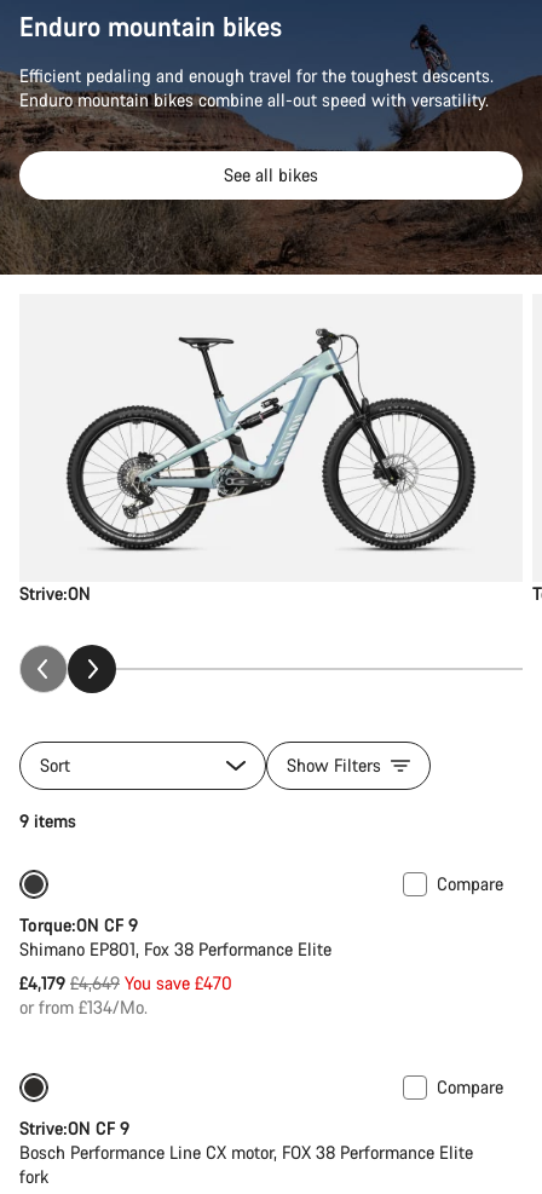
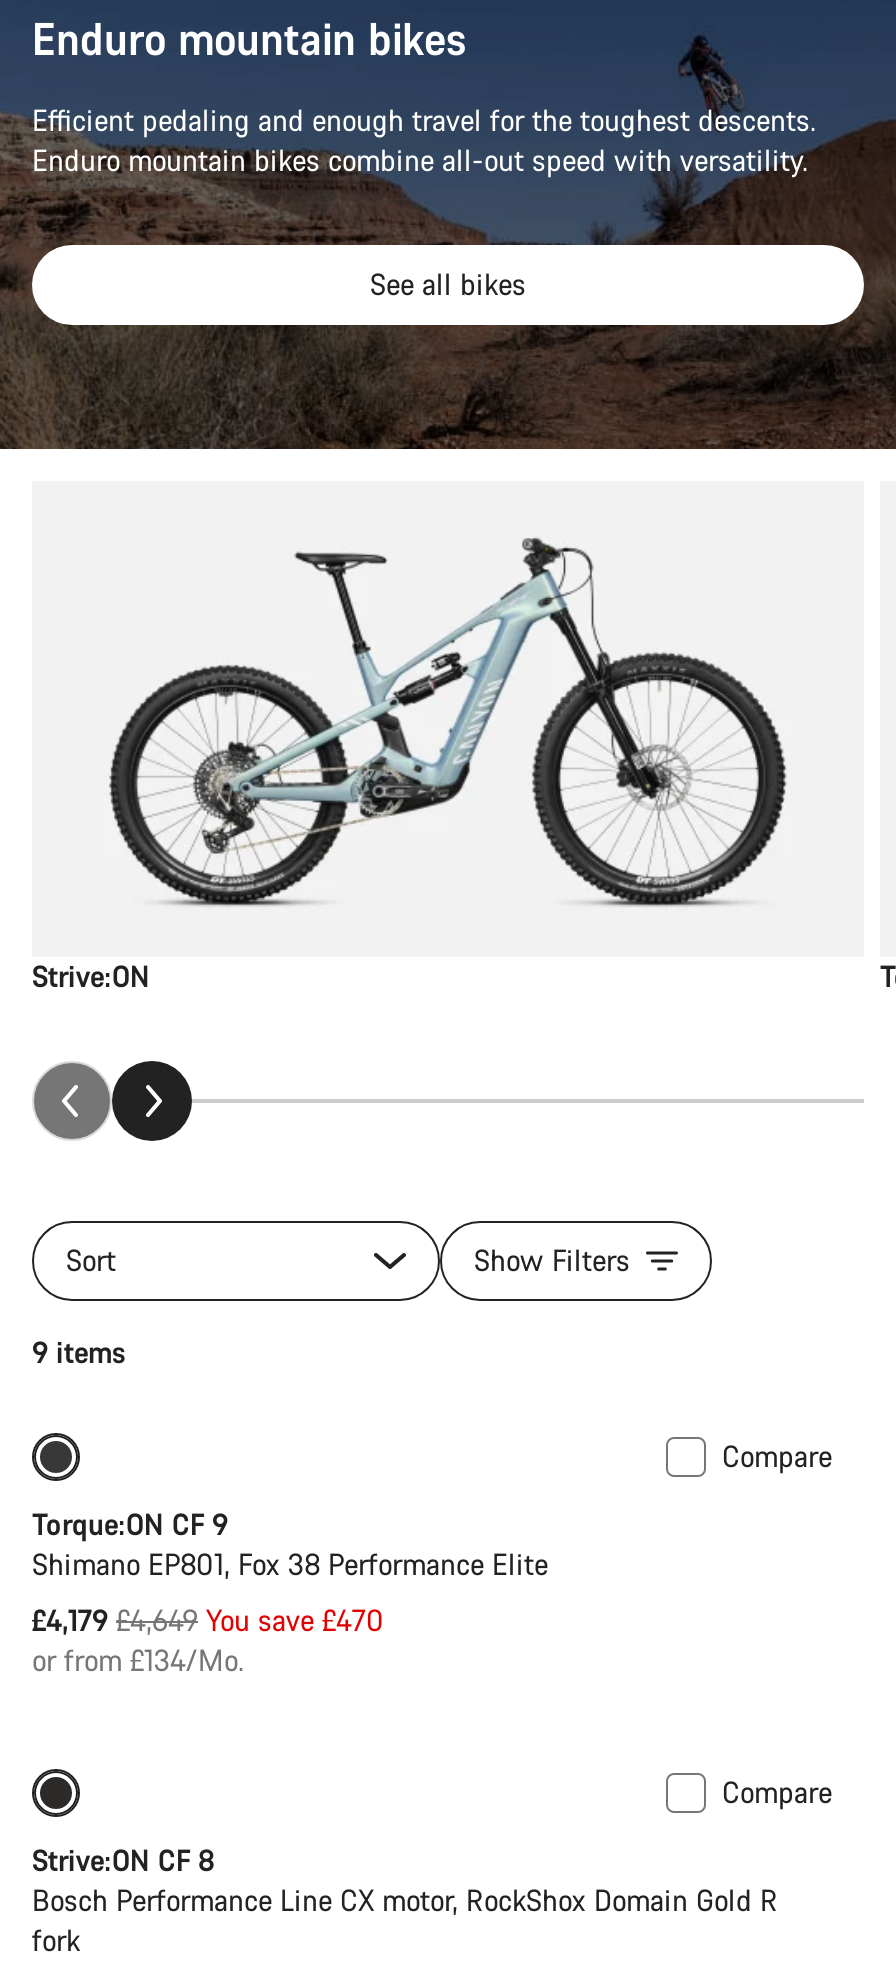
[19,1117,129,1140] Strive:ON CF 9 -> [32,1841,214,1879] Strive:ON CF 8
[19,1141,473,1164] Bosch Performance Line CX motor, FOX 38 Performance Elite -> [32,1881,778,1919] Bosch Performance Line CX motor, RockShox Domain Gold R

